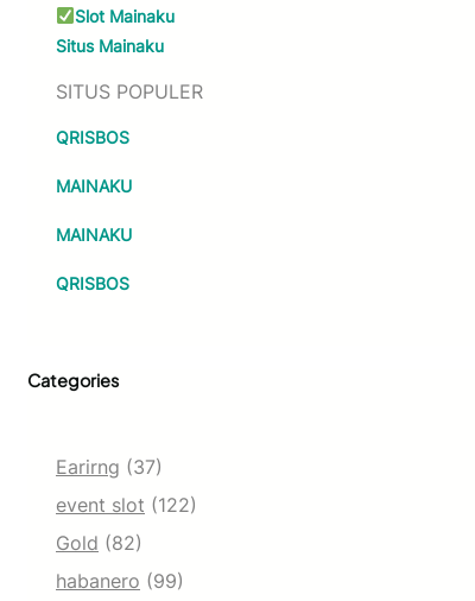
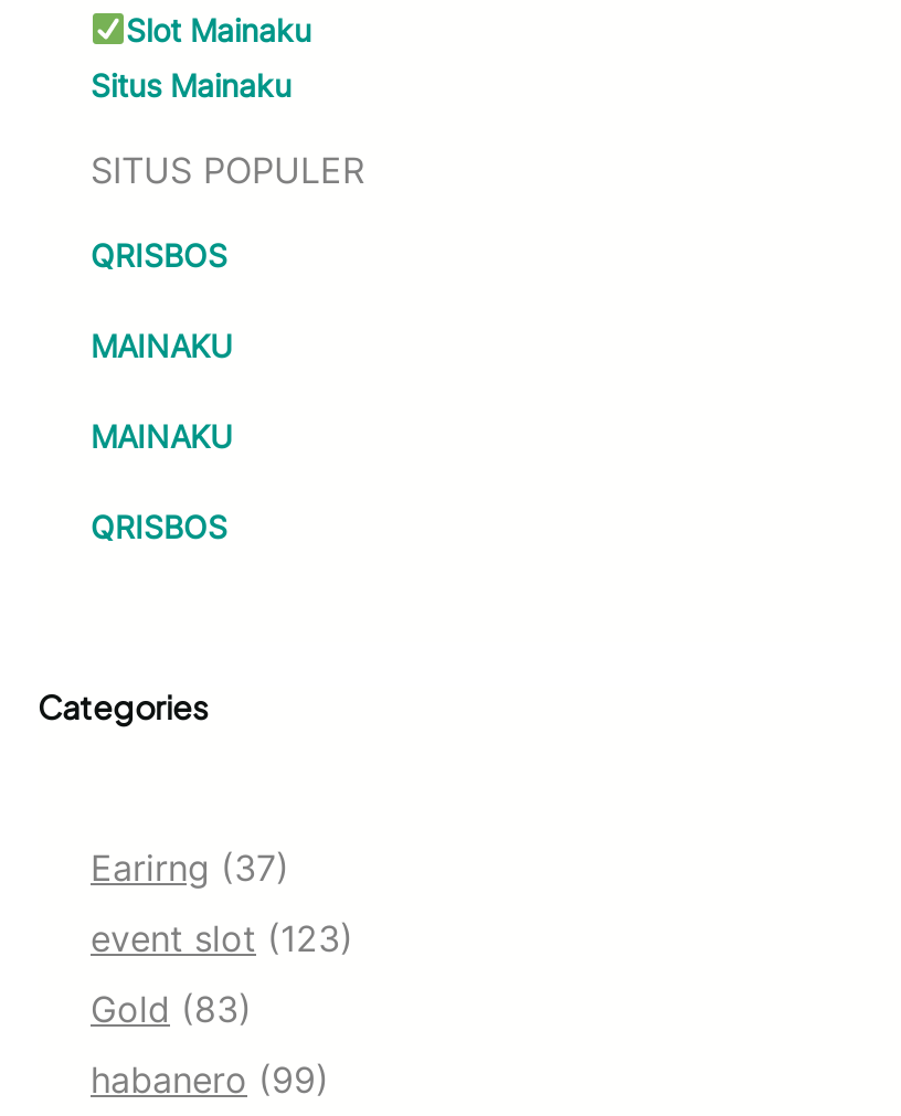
[56,493,197,516] event slot (122) -> [91,916,353,960] event slot (123)
[56,531,142,554] Gold (82) -> [91,986,252,1031] Gold (83)

